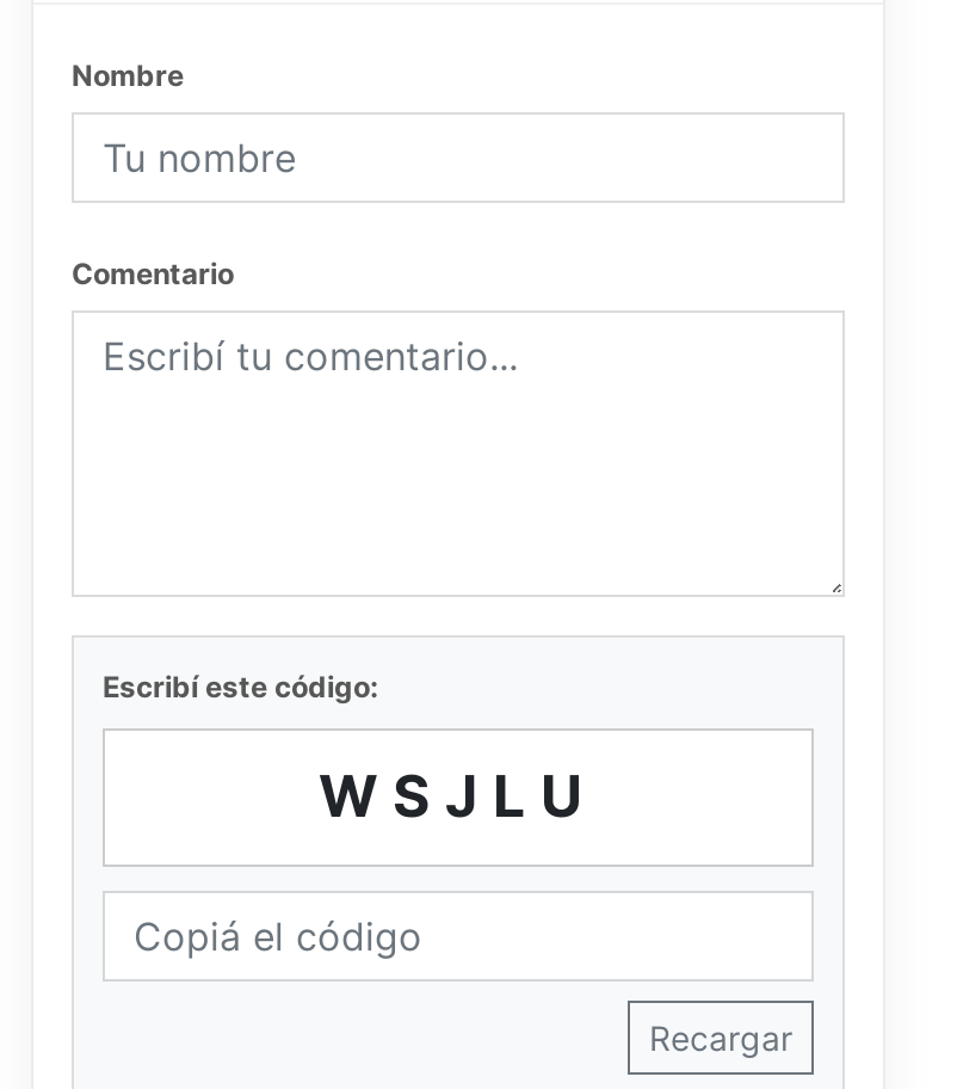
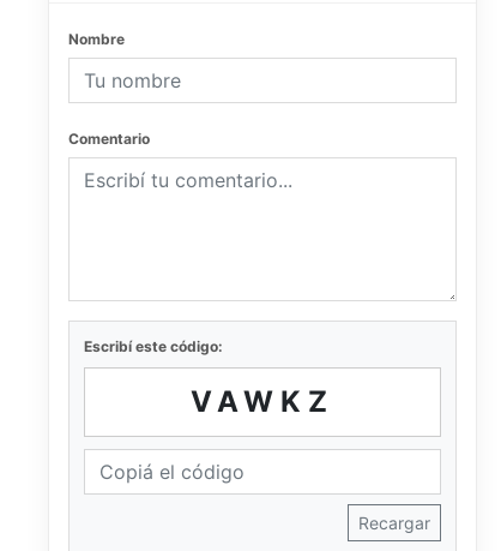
[319,762,598,831] WSJLU -> [191,384,334,419] VAWKZ

